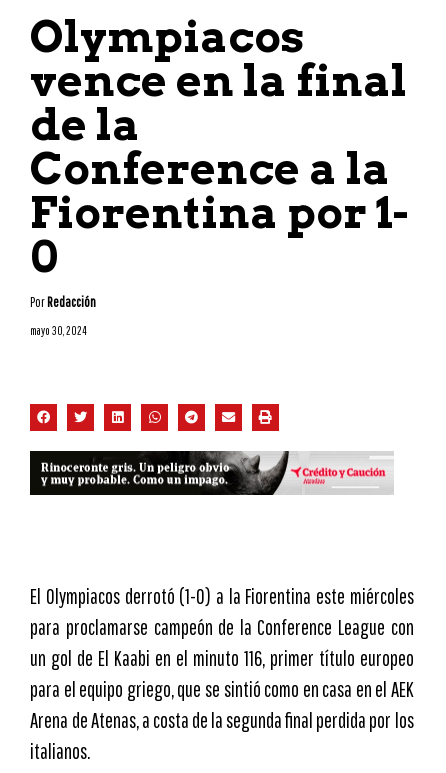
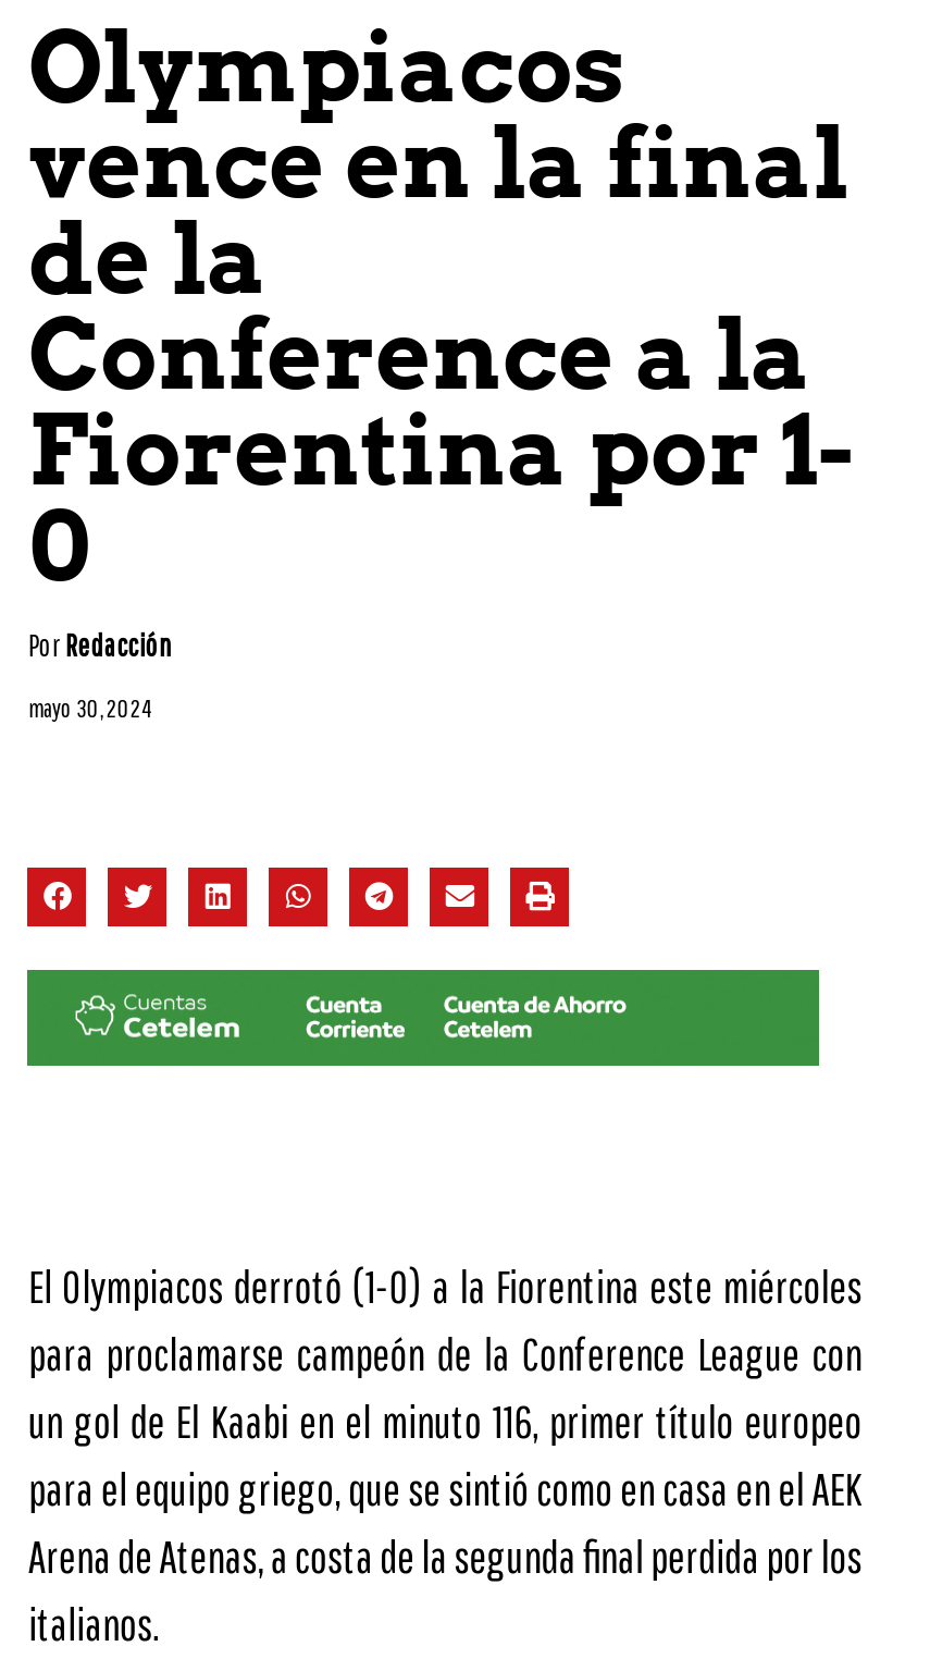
[29,450,394,496] [image] -> [25,968,821,1068] [image]

